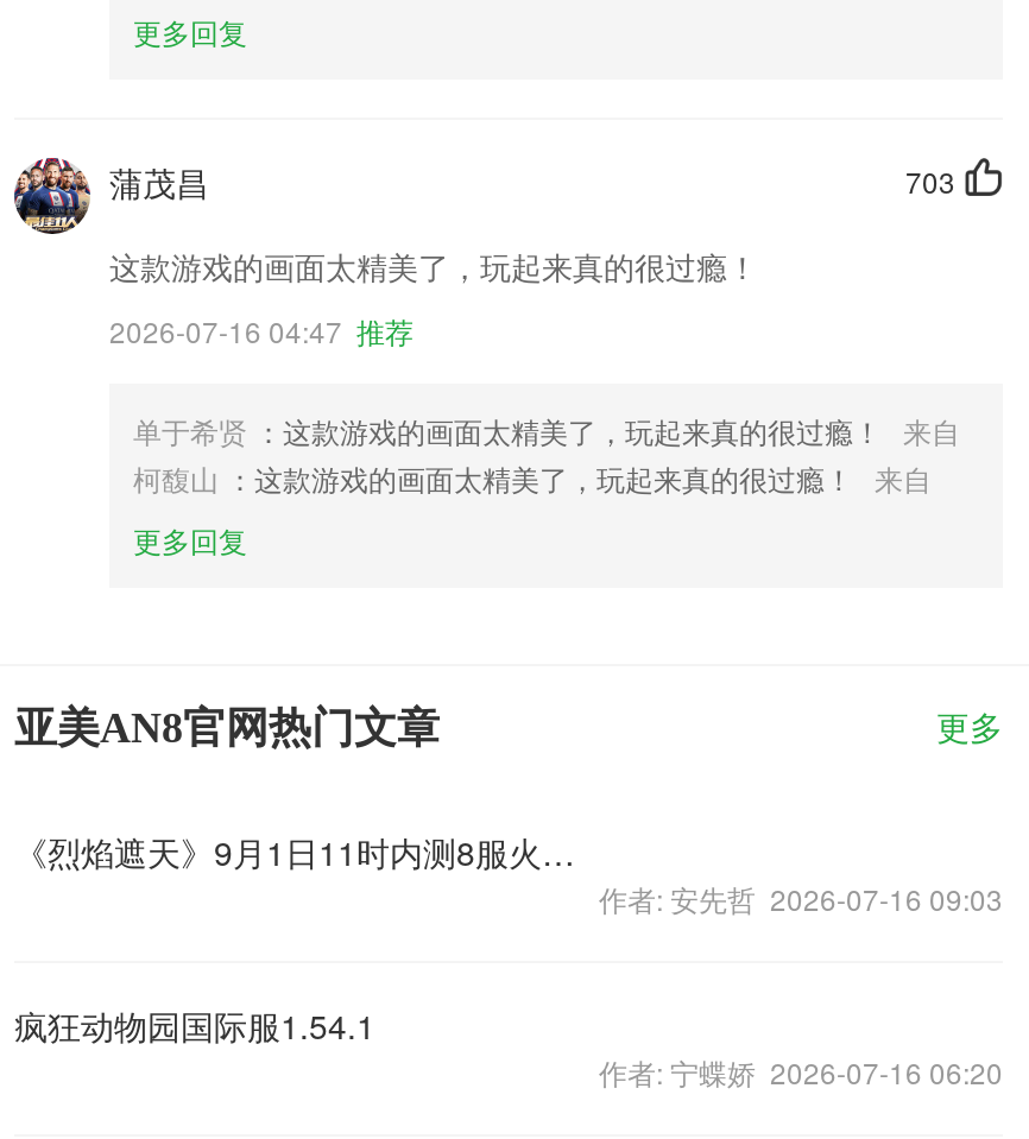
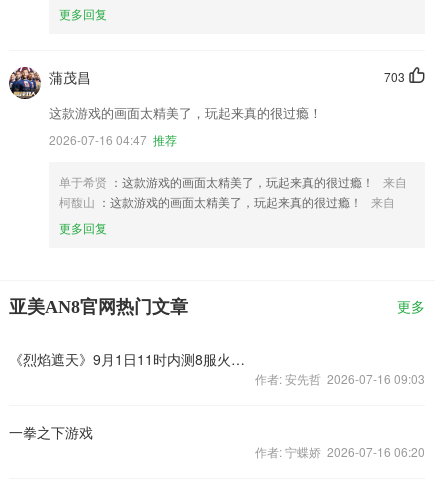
[14,1001,375,1049] 疯狂动物园国际服1.54.1 -> [9,422,93,442] 一拳之下游戏

